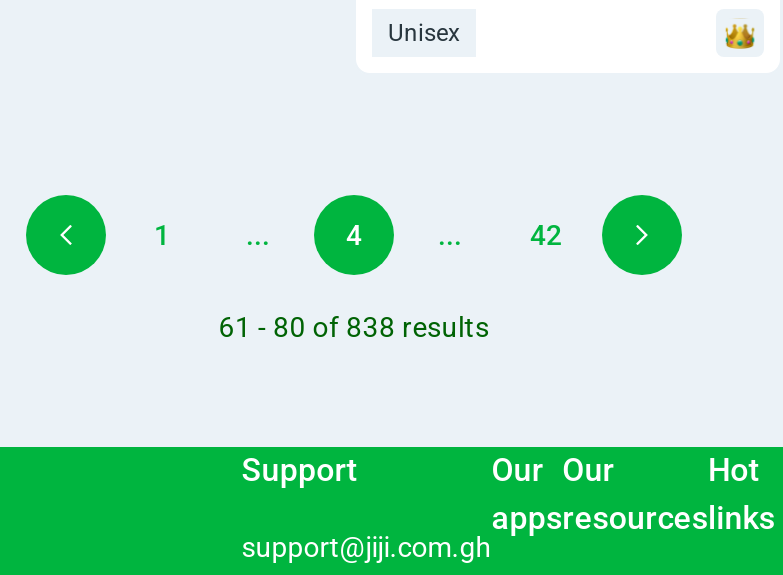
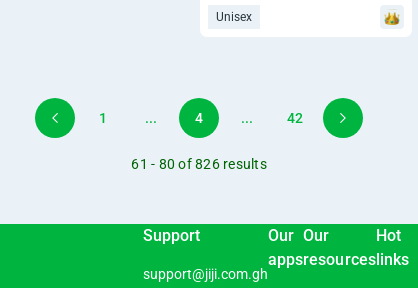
[218,311,490,343] 61 - 80 of 838 results -> [131,156,267,172] 61 - 80 of 826 results

